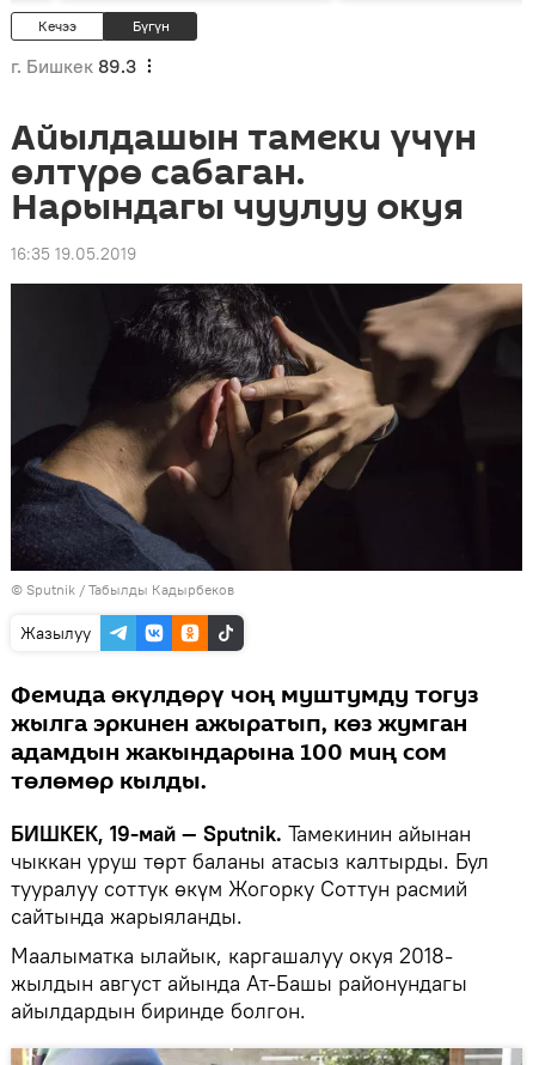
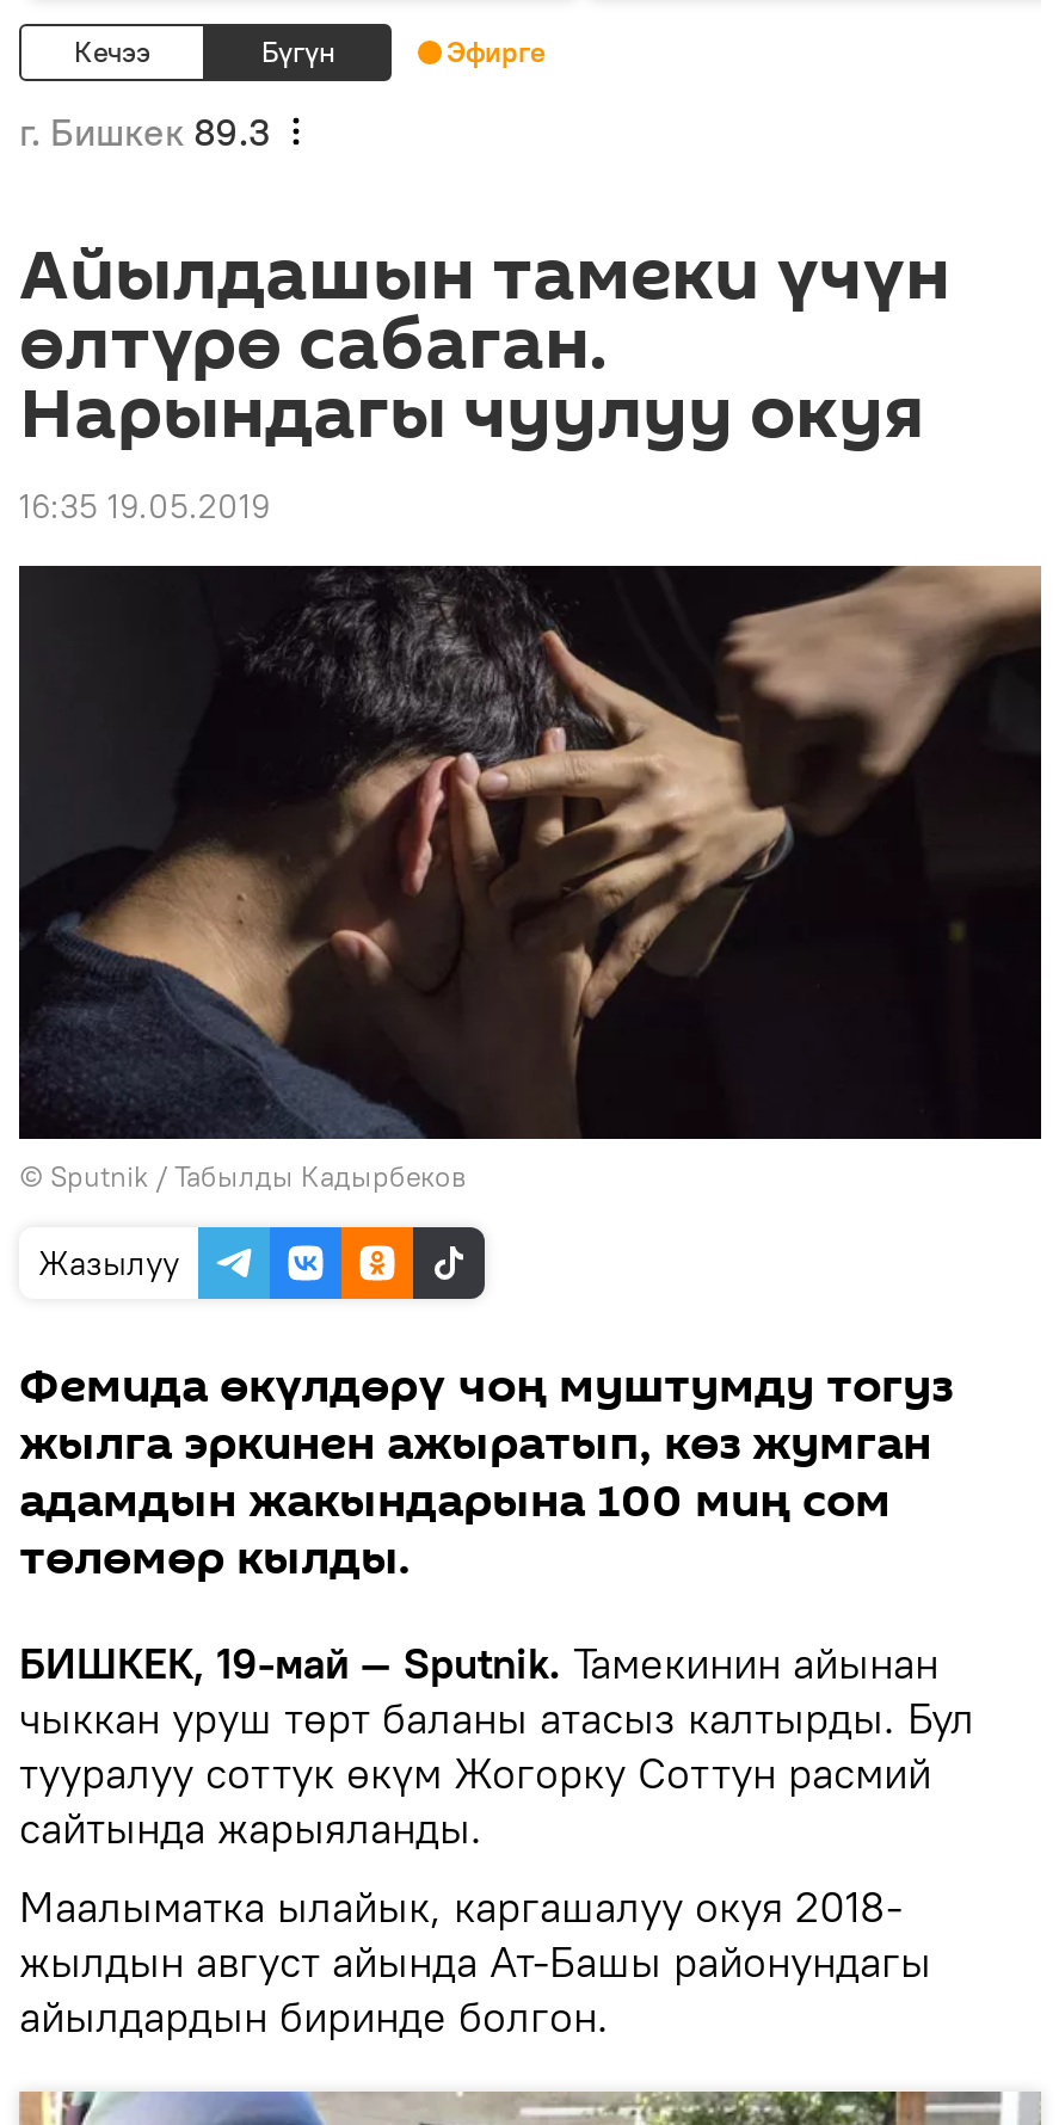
none -> [447,33,544,69] Эфирге

